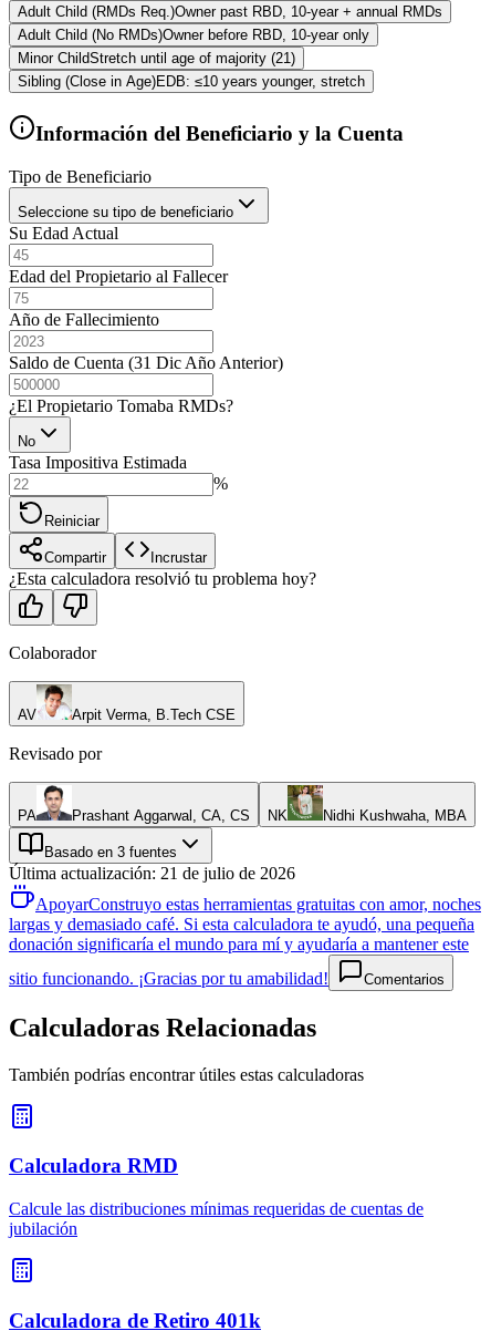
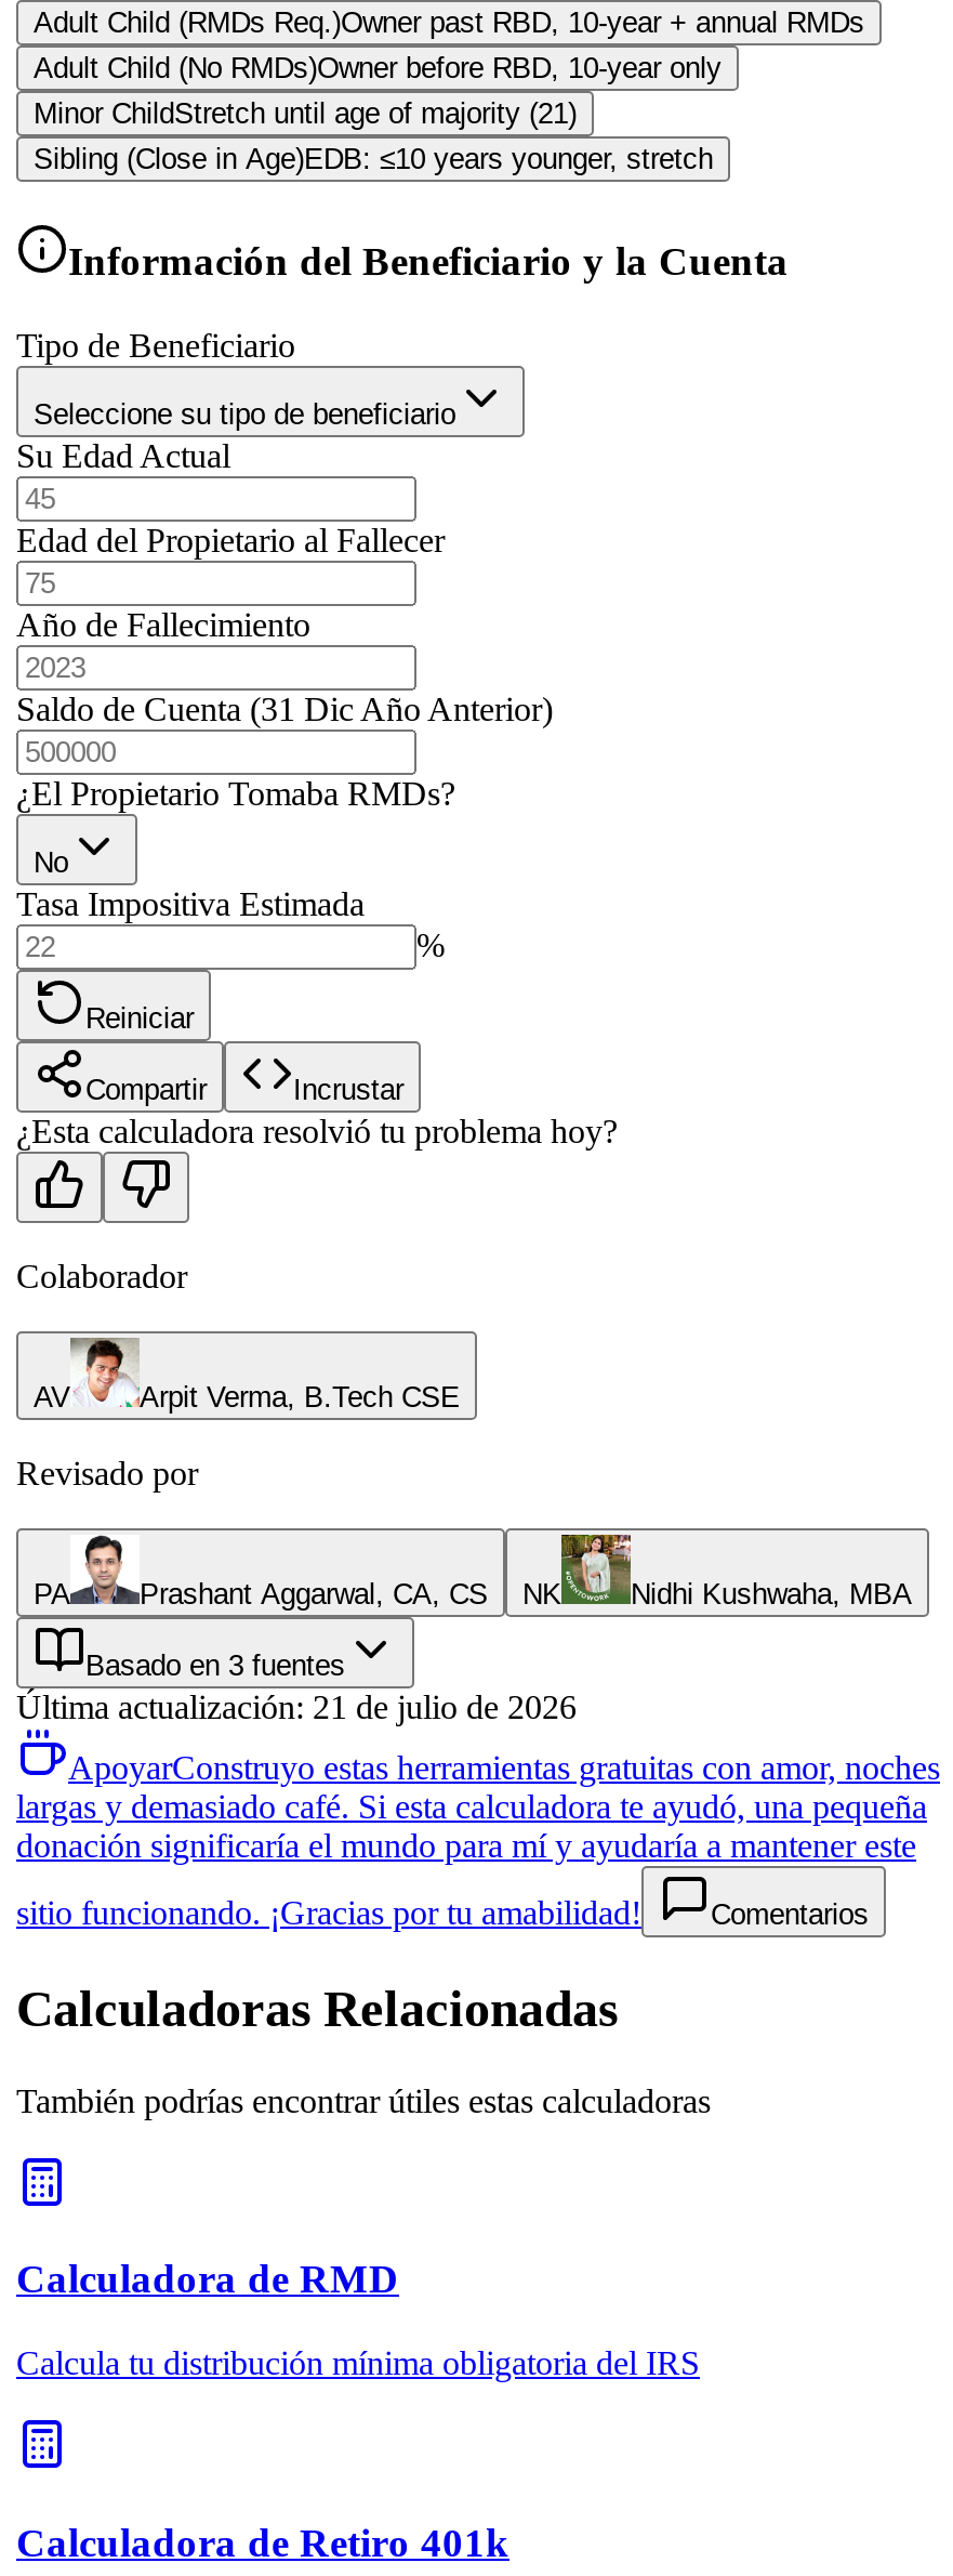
[9,1154,178,1177] Calculadora RMD -> [16,2256,399,2302] Calculadora de RMD
[9,1199,424,1238] Calcule las distribuciones mínimas requeridas de cuentas de | jubilación -> [16,2344,700,2381] Calcula tu distribución mínima obligatoria del IRS

